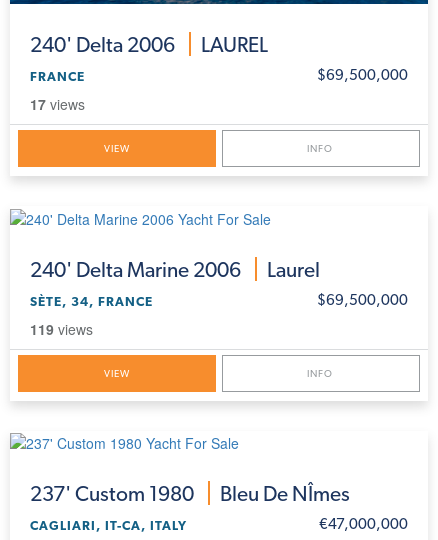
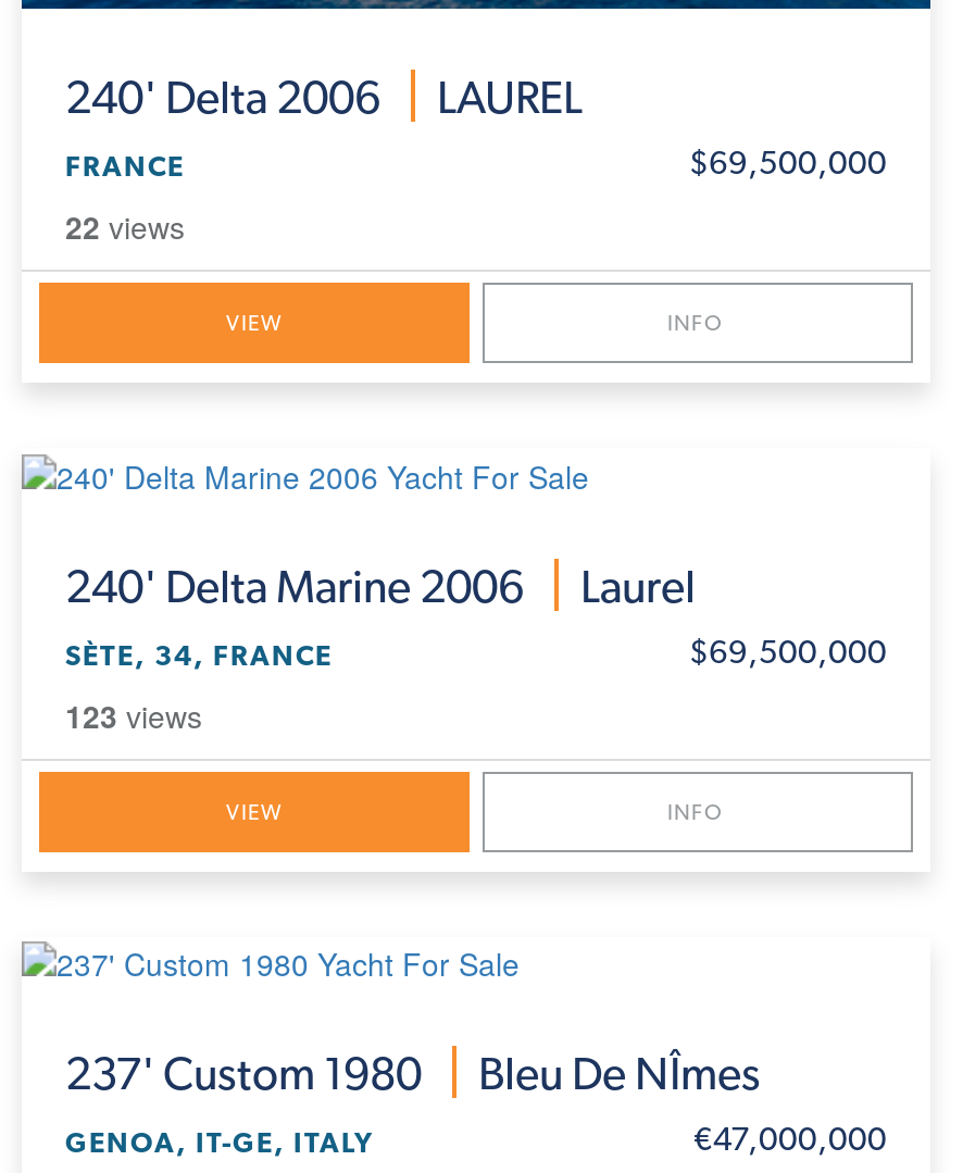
[30,94,85,114] 17 views -> [65,205,185,249] 22 views
[30,319,93,339] 119 views -> [65,693,202,736] 123 views
[30,518,187,533] CAGLIARI, IT-CA, ITALY -> [65,1126,374,1159] GENOA, IT-GE, ITALY

